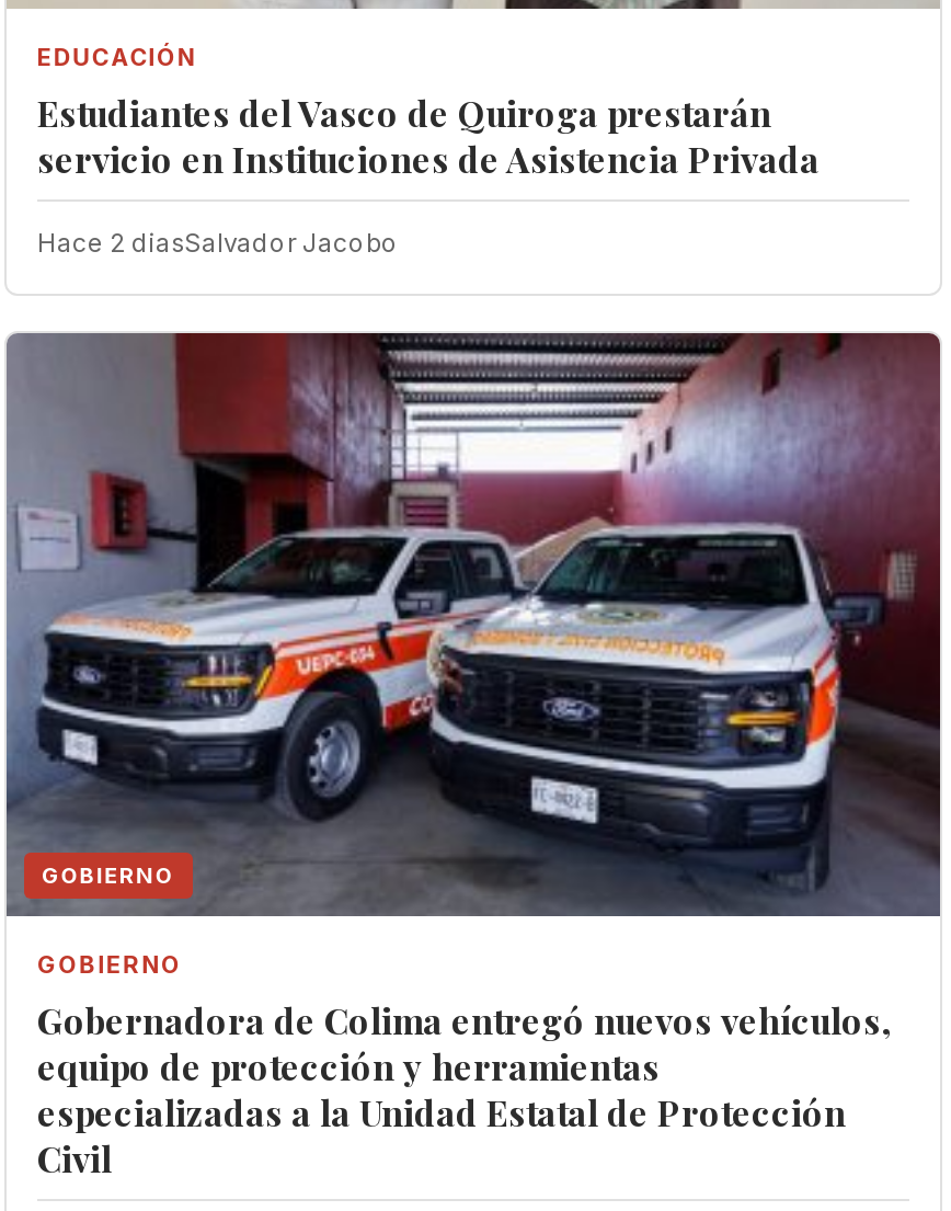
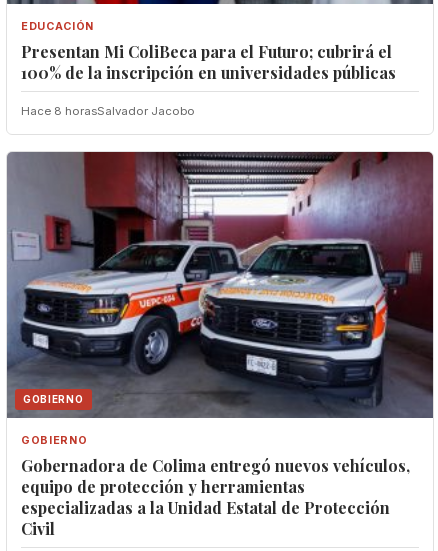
[37,89,820,181] Estudiantes del Vasco de Quiroga prestarán | servicio en Instituciones de Asistencia Privada -> [21,41,396,83] Presentan Mi ColiBeca para el Futuro; cubrirá el | 100% de la inscripción en universidades públicas
[37,228,399,258] Hace 2 diasSalvador Jacobo -> [21,104,195,118] Hace 8 horasSalvador Jacobo

